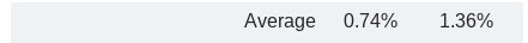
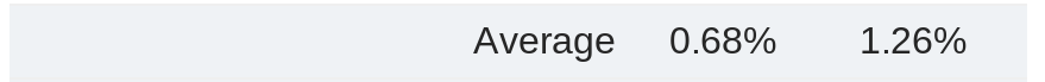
[244,11,397,31] Average 0.74% -> [473,20,776,61] Average 0.68%
[439,11,493,31] 1.36% -> [860,20,967,61] 1.26%

